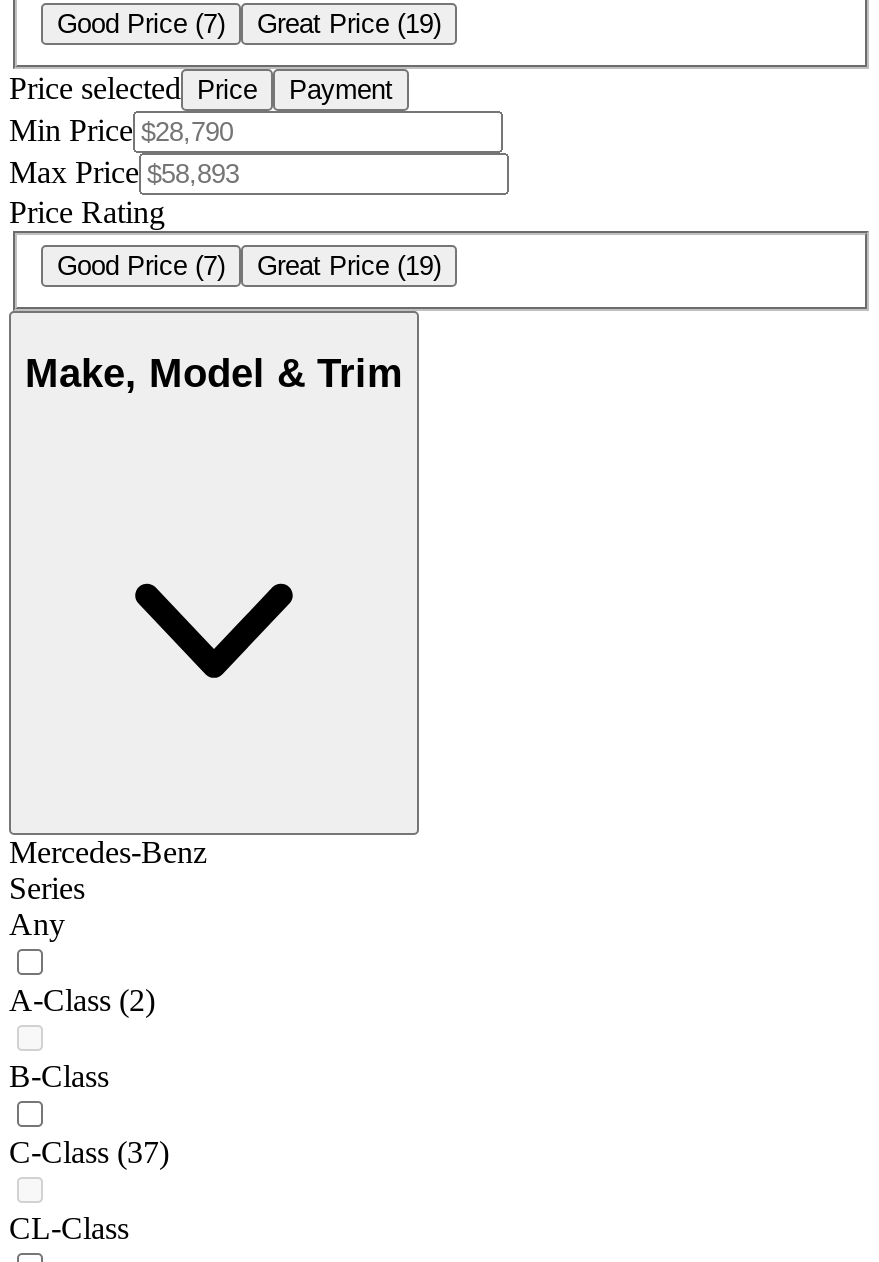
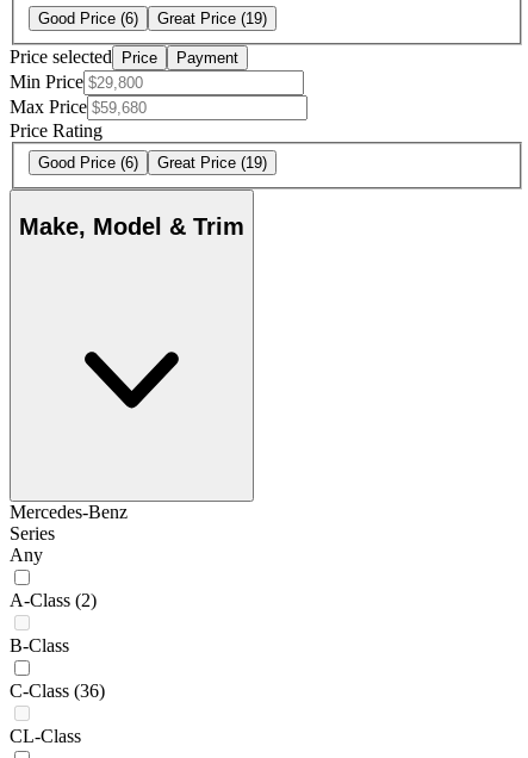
[57,9,441,39] Good Price (7) Great Price (19) -> [38,9,267,27] Good Price (6) Great Price (19)
[57,252,441,282] Good Price (7) Great Price (19) -> [38,154,267,172] Good Price (6) Great Price (19)
[9,1136,169,1170] C-Class (37) -> [10,681,105,701] C-Class (36)

